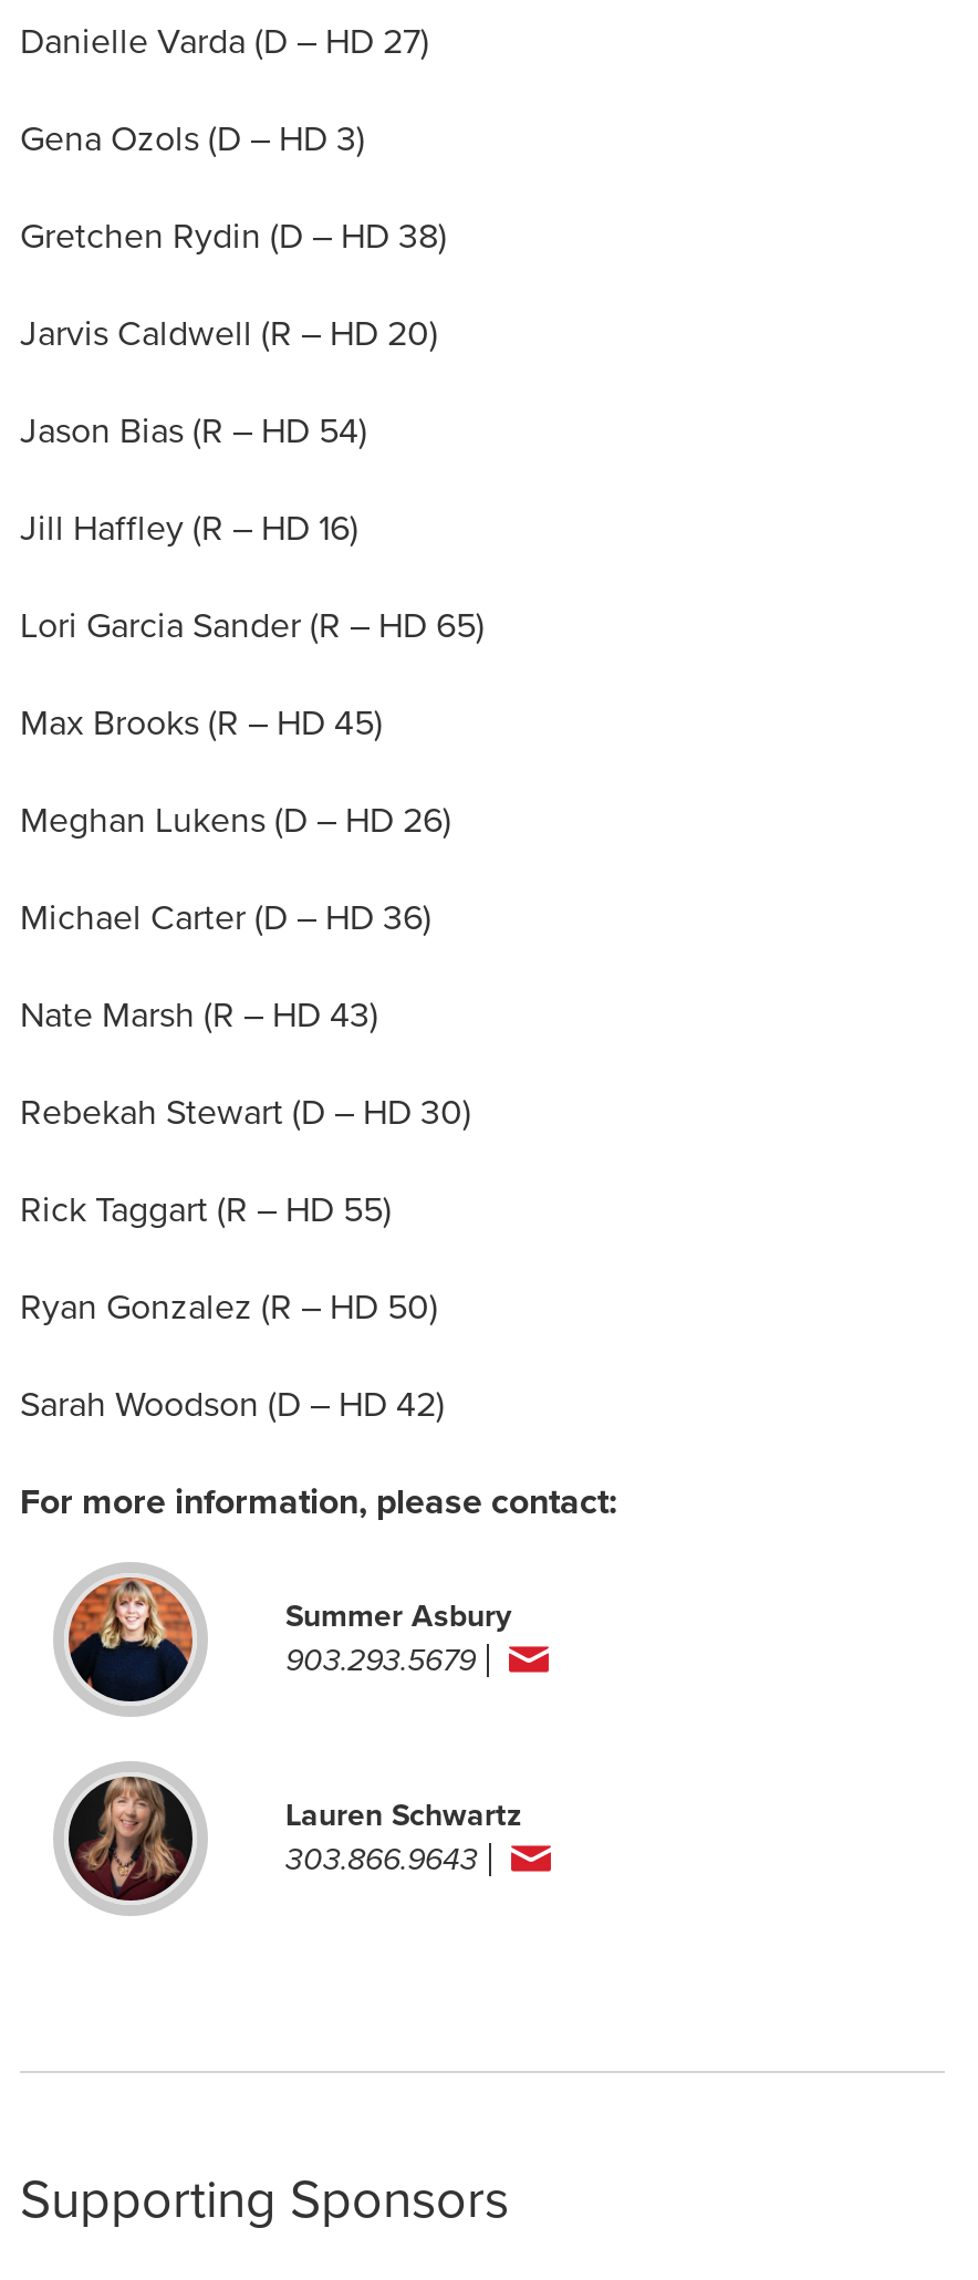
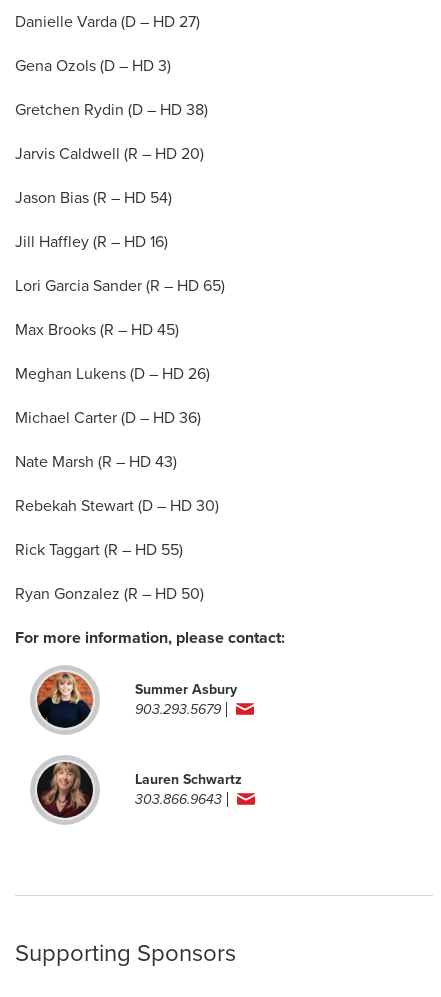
[20,1383,445,1427] Sarah Woodson (D – HD 42) -> none

